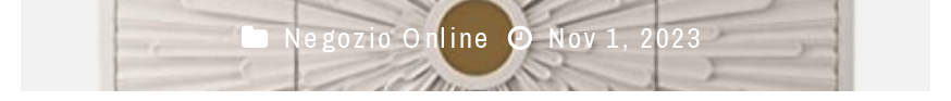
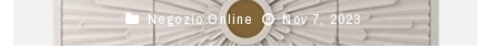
[539,20,703,57] Nov 1, 2023 -> [278,10,362,29] Nov 7, 2023

